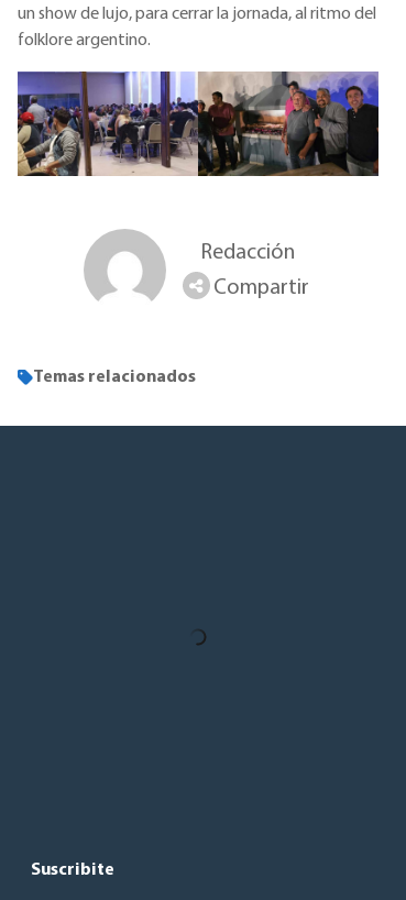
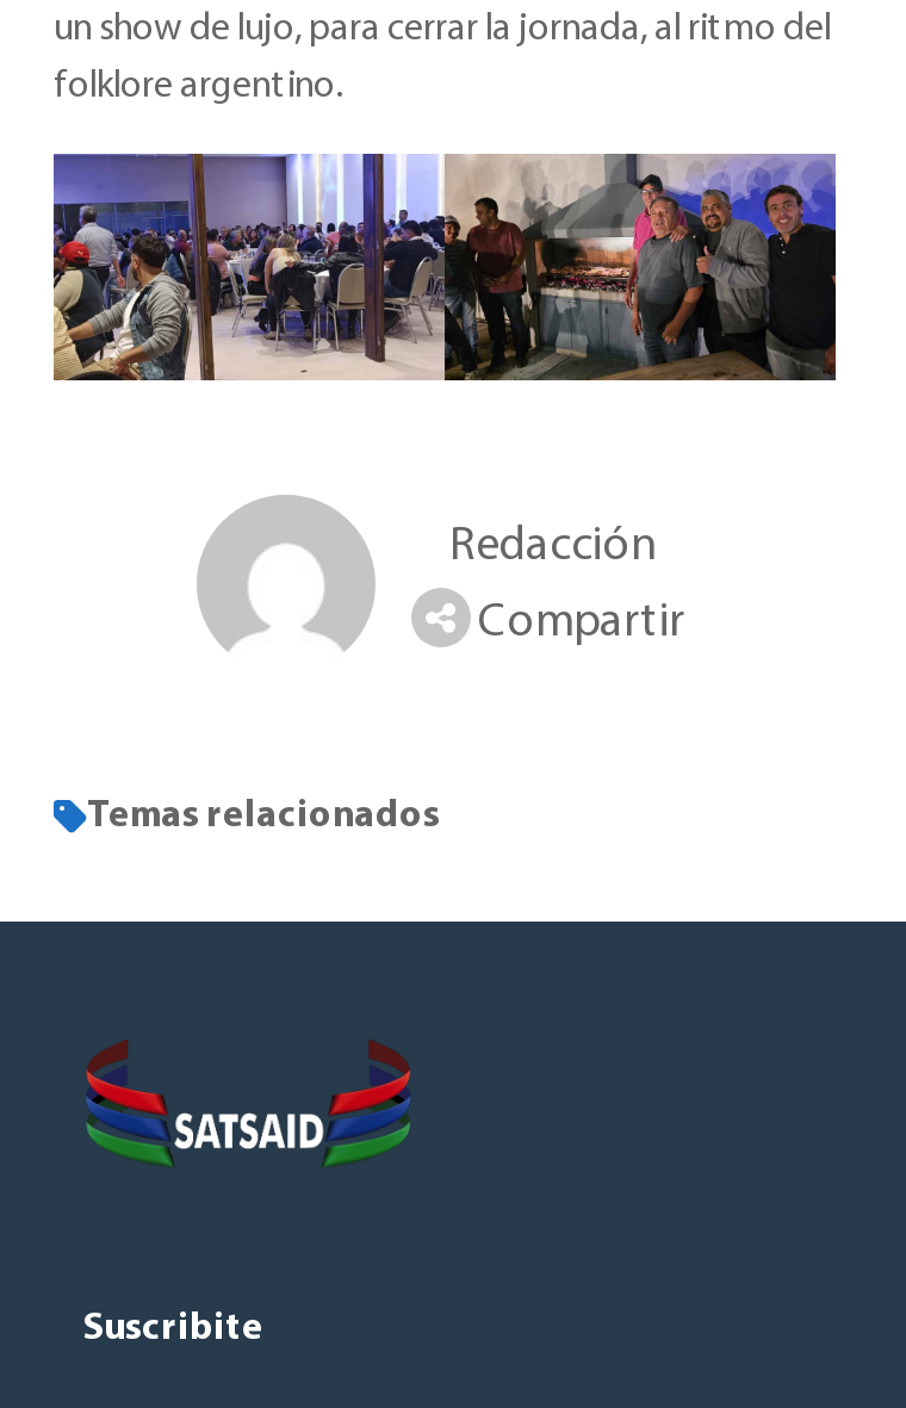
none -> [85,1041,411,1165] [image]

